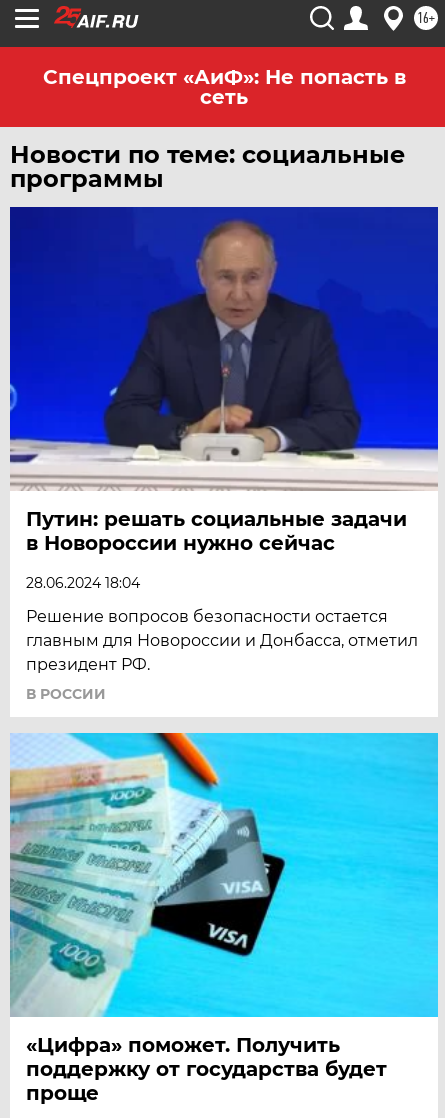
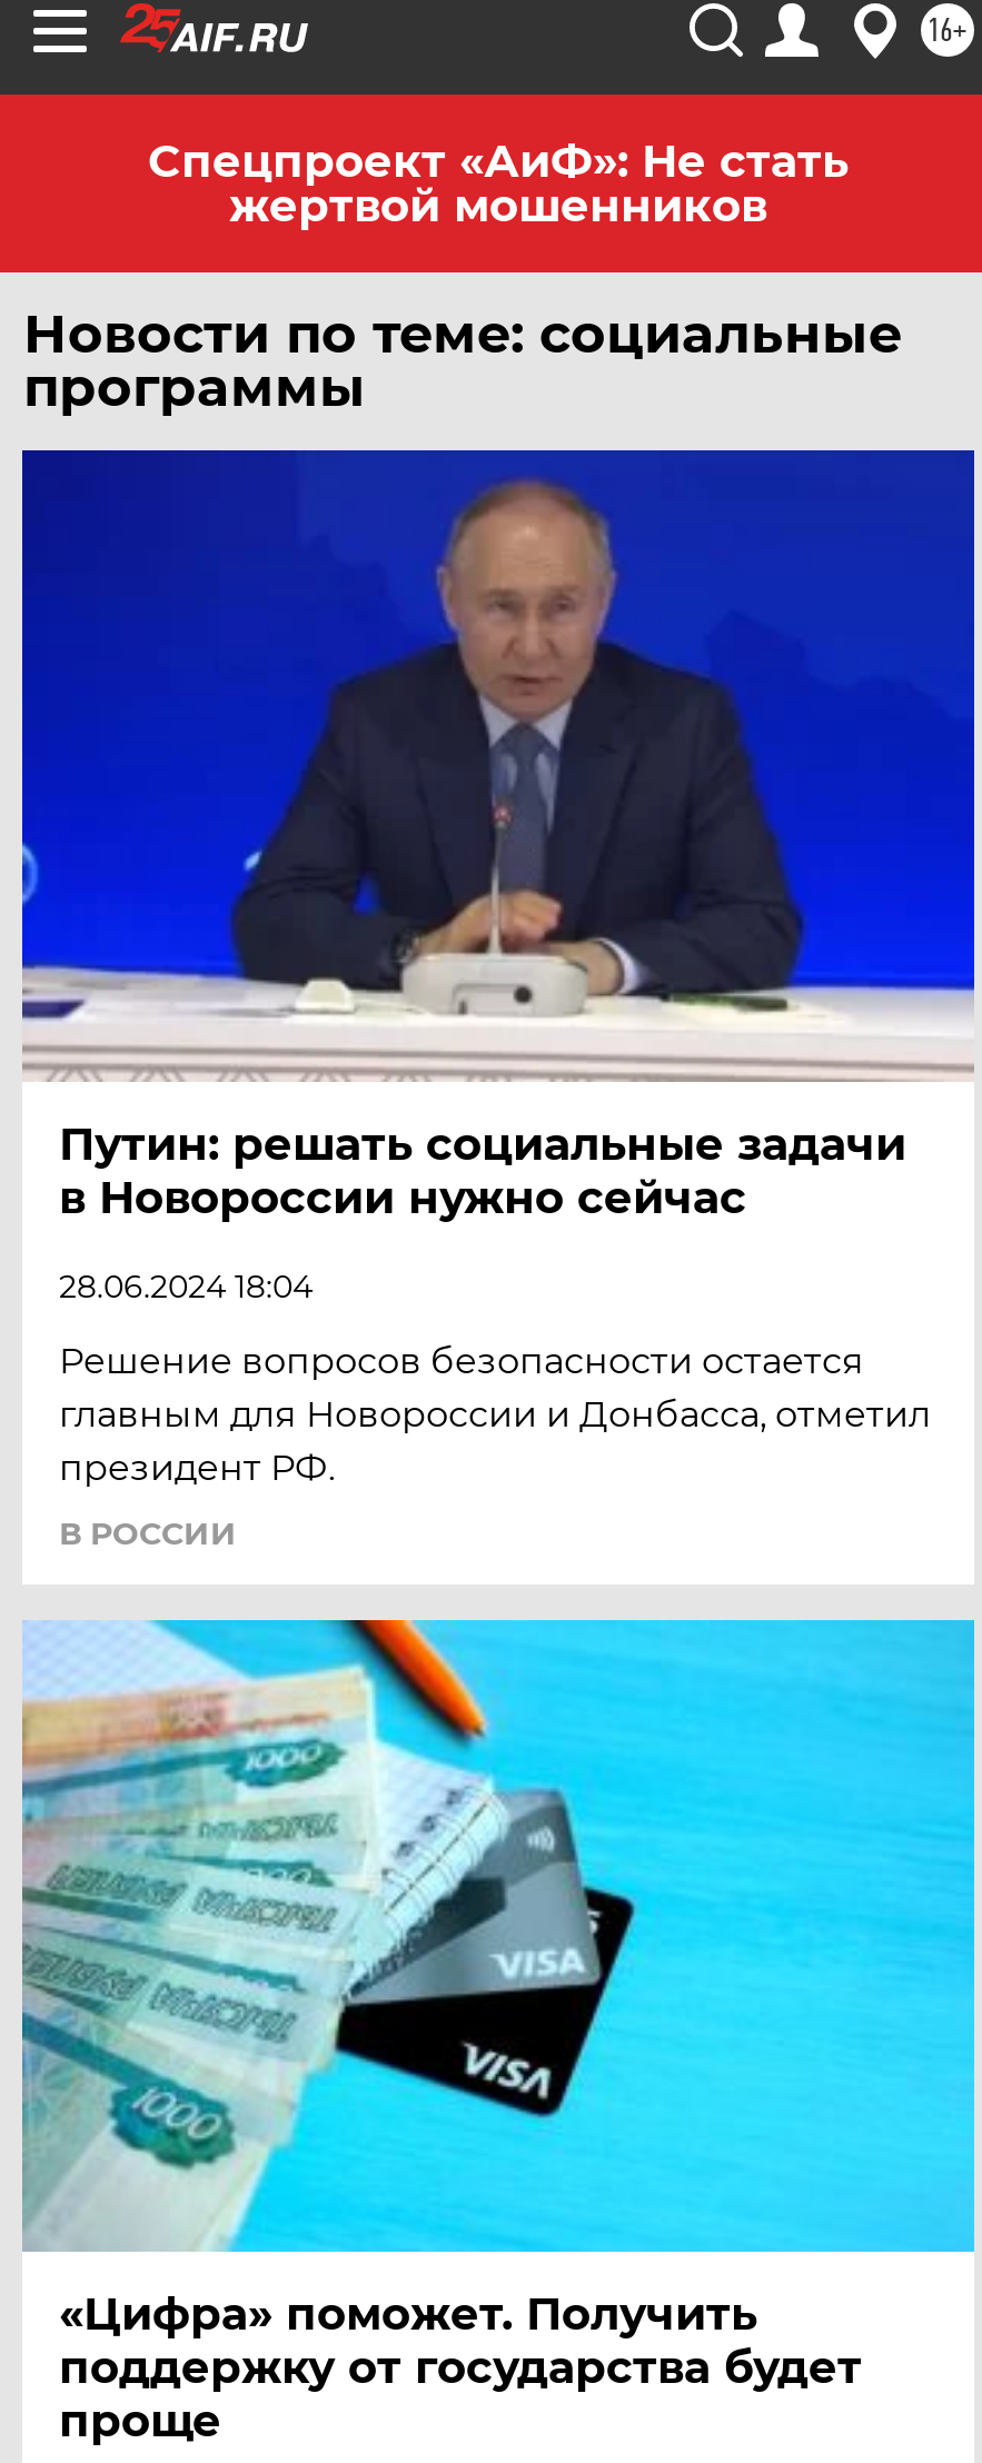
[42,65,405,109] Спецпроект «АиФ»: Не попасть в | сеть -> [148,135,849,232] Спецпроект «АиФ»: Не стать | жертвой мошенников

